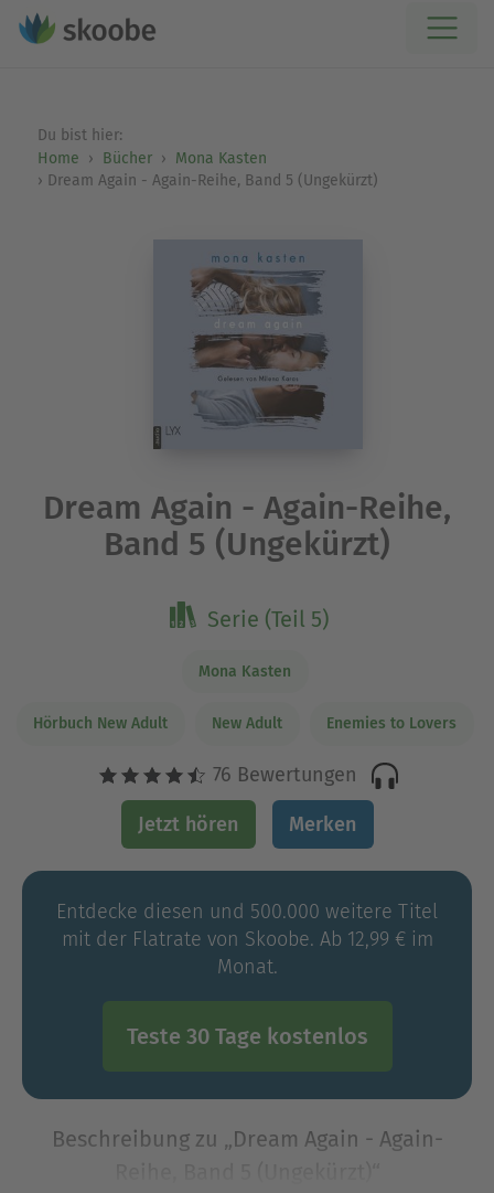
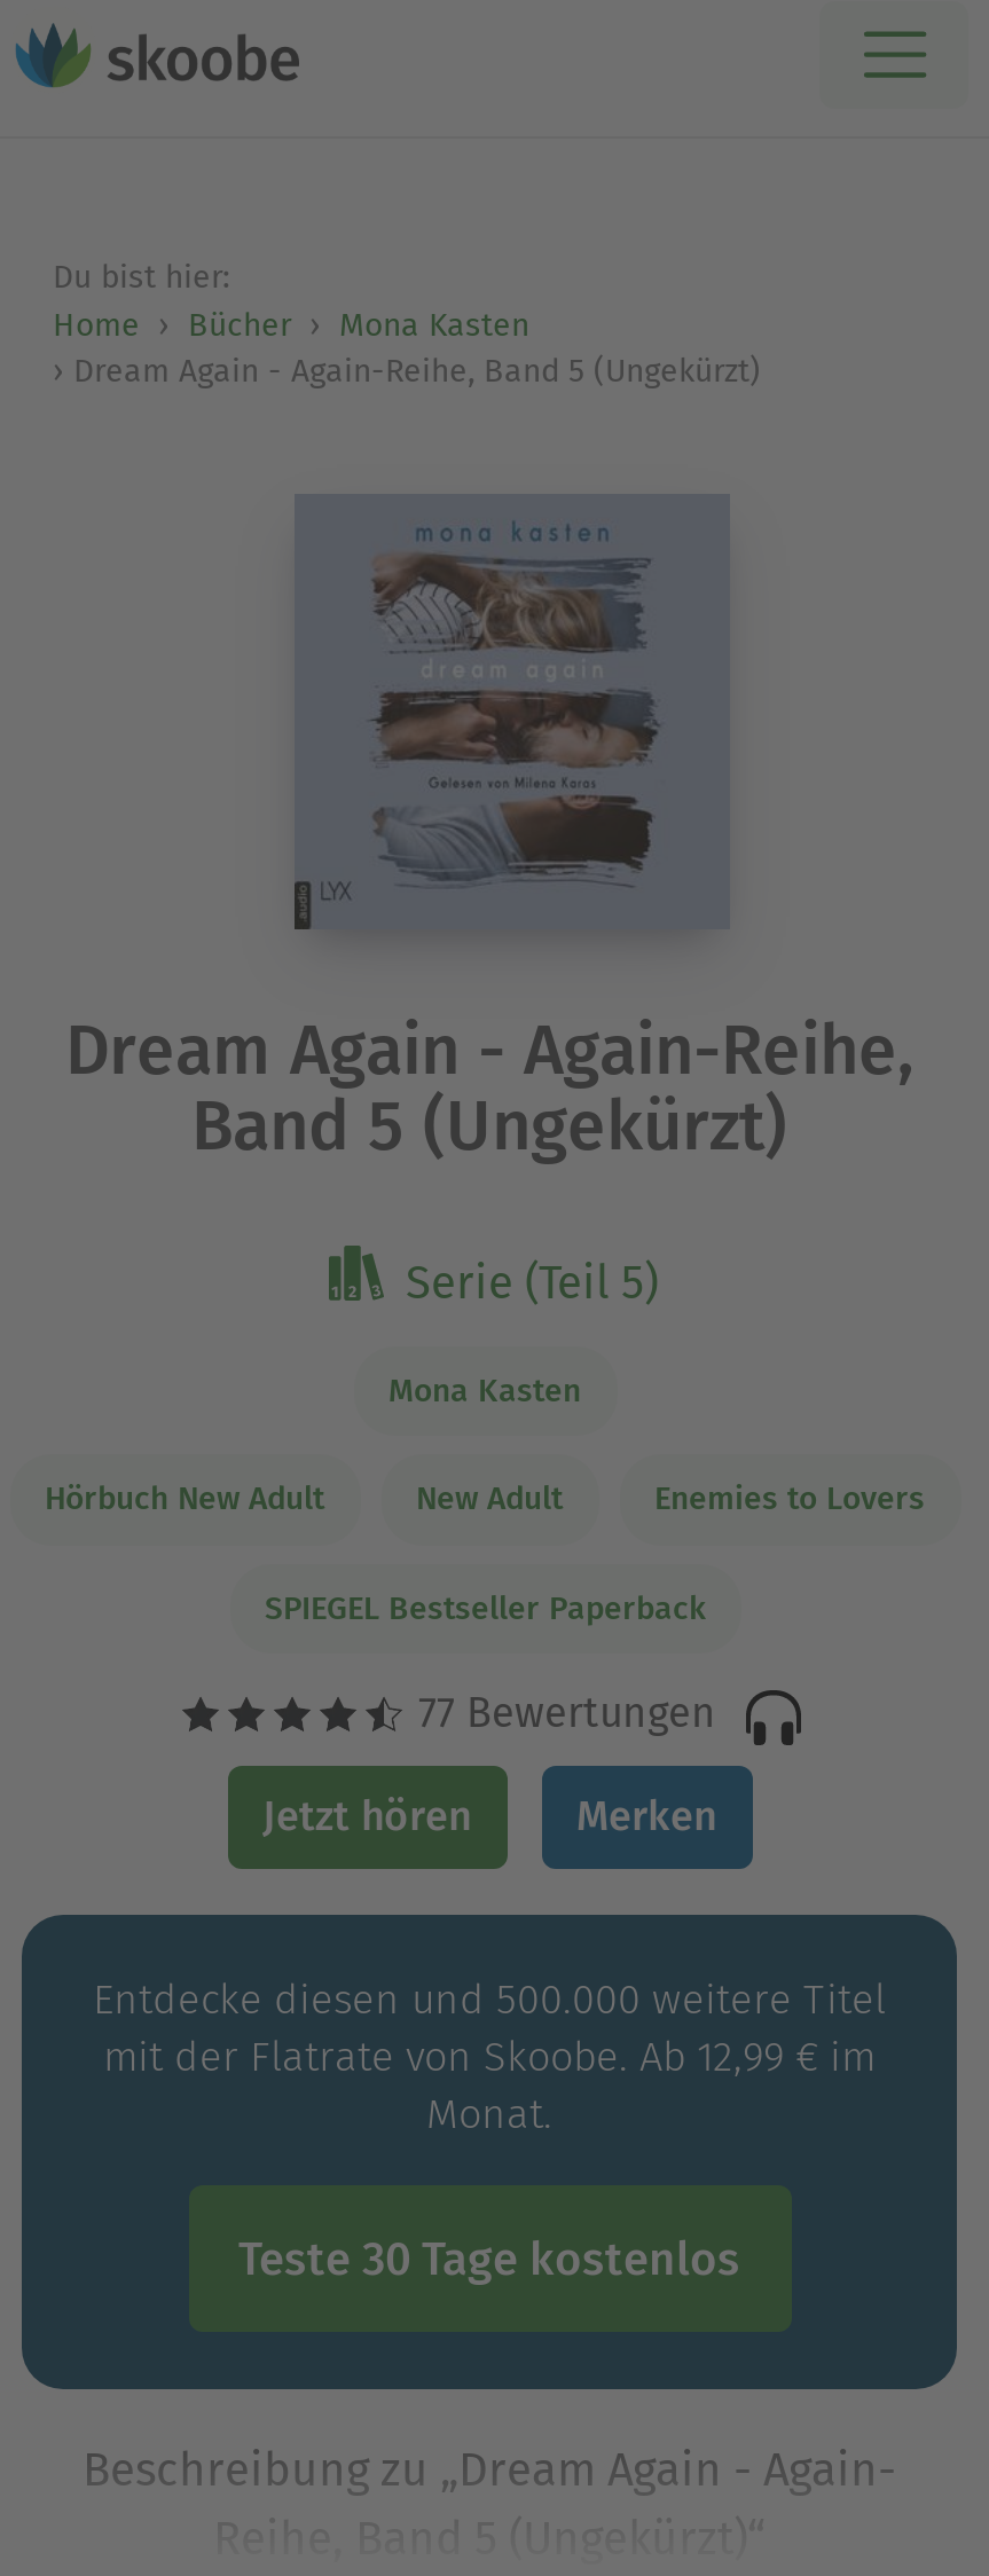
[207,762,357,787] 76 Bewertungen -> [265,1588,716,1739] SPIEGEL Bestseller Paperback | 77 Bewertungen

